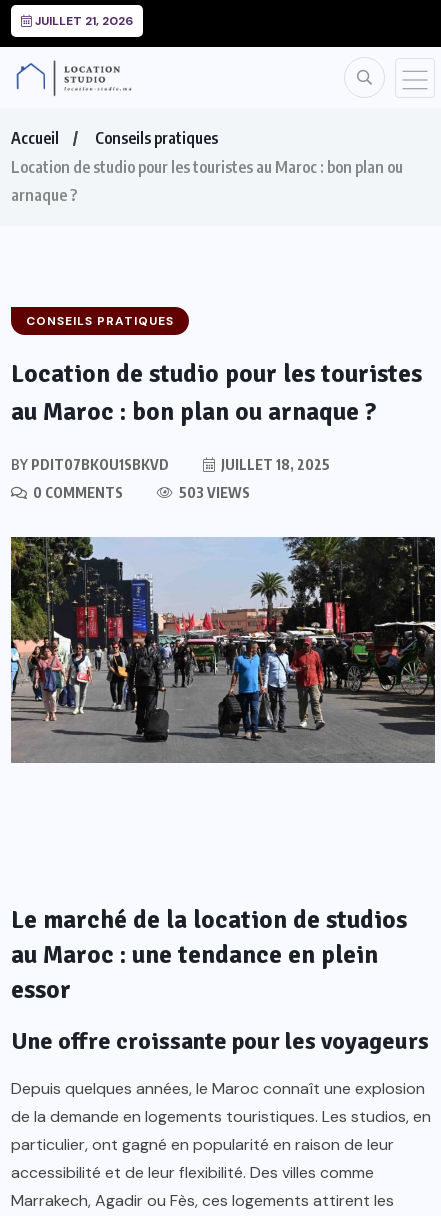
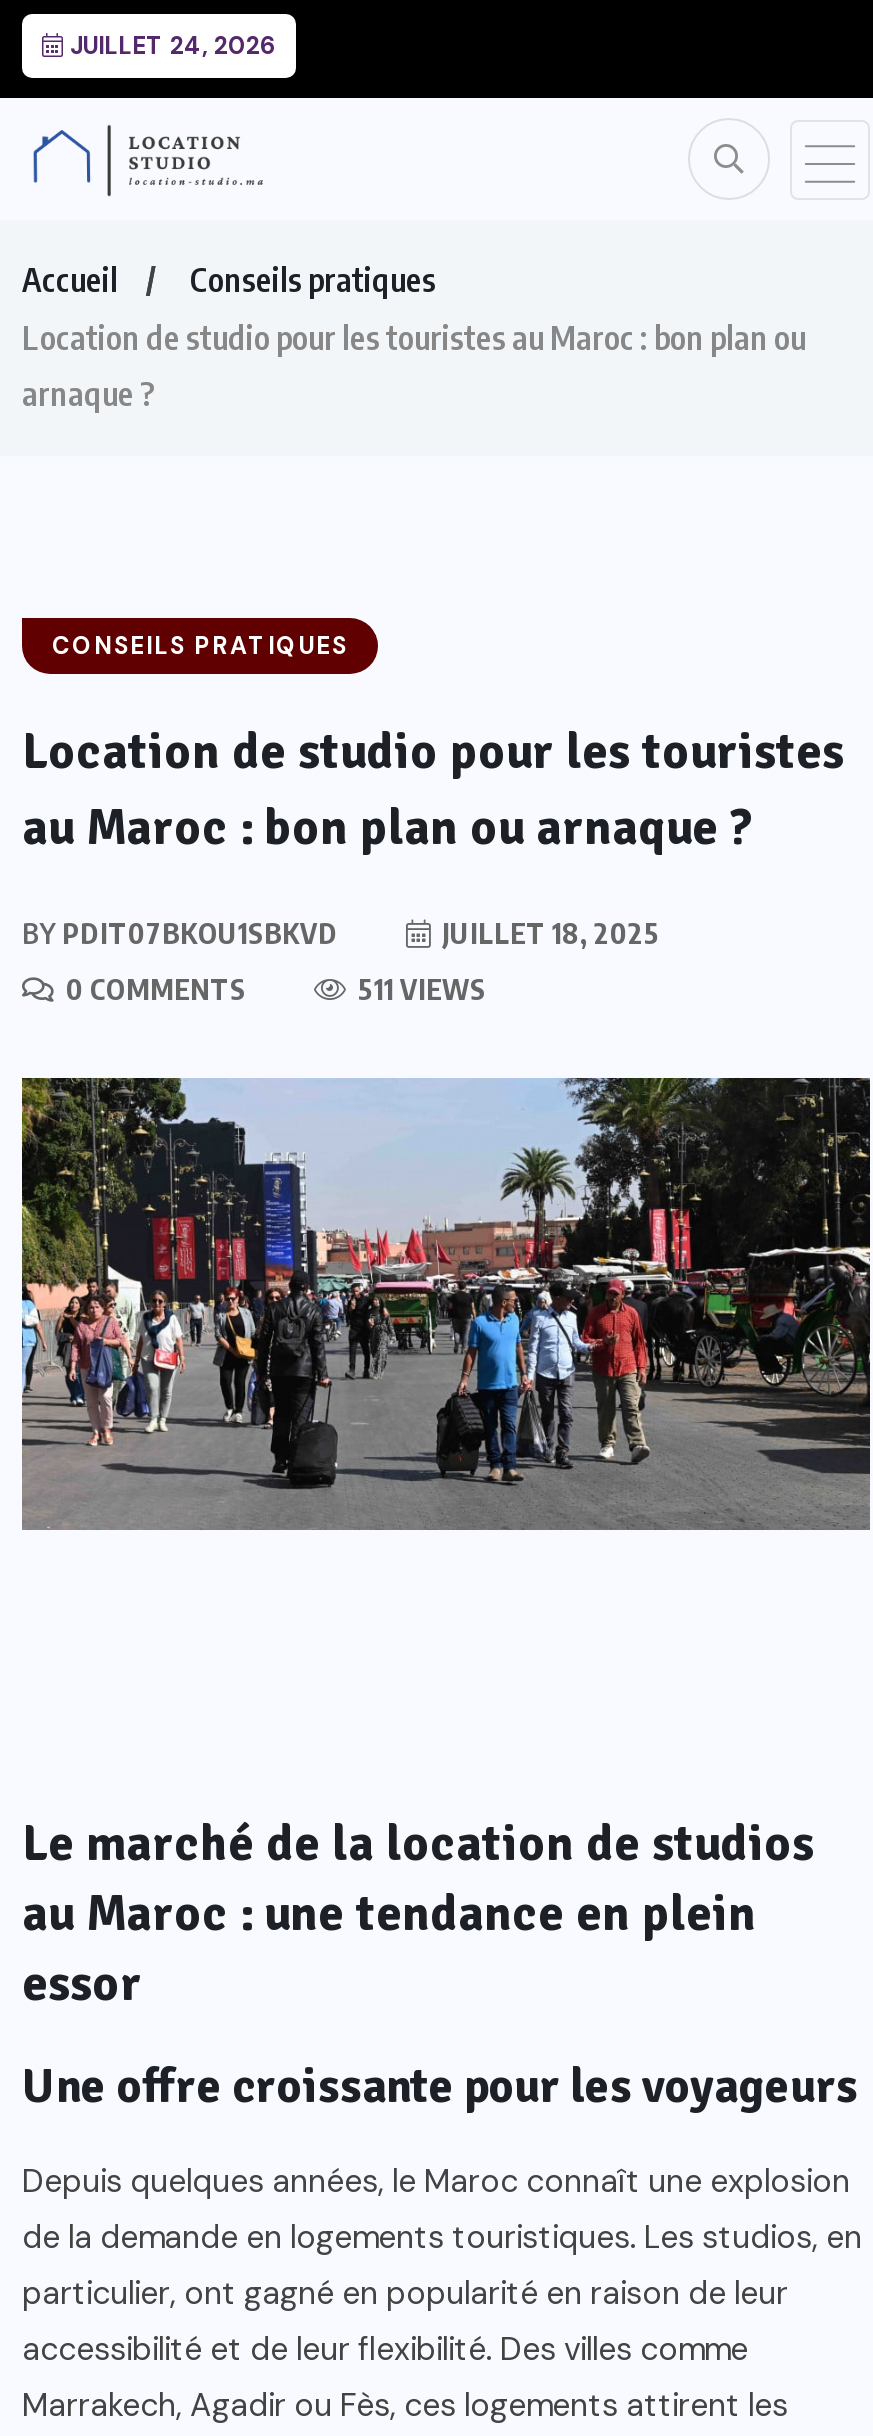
[32,13,133,29] JUILLET 21, 2026 -> [64,30,276,62] JUILLET 24, 2026
[176,484,250,501] 503 VIEWS -> [352,972,486,1006] 511 VIEWS

